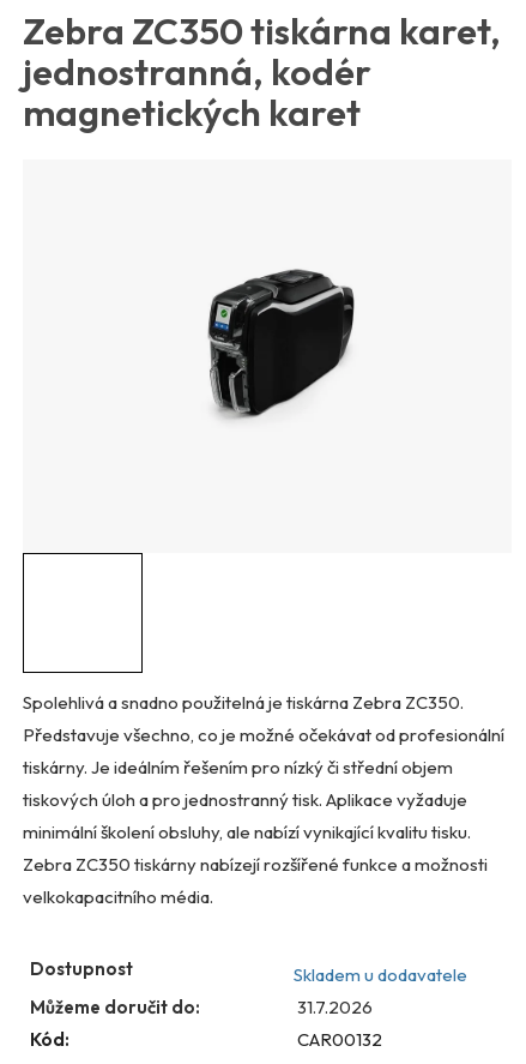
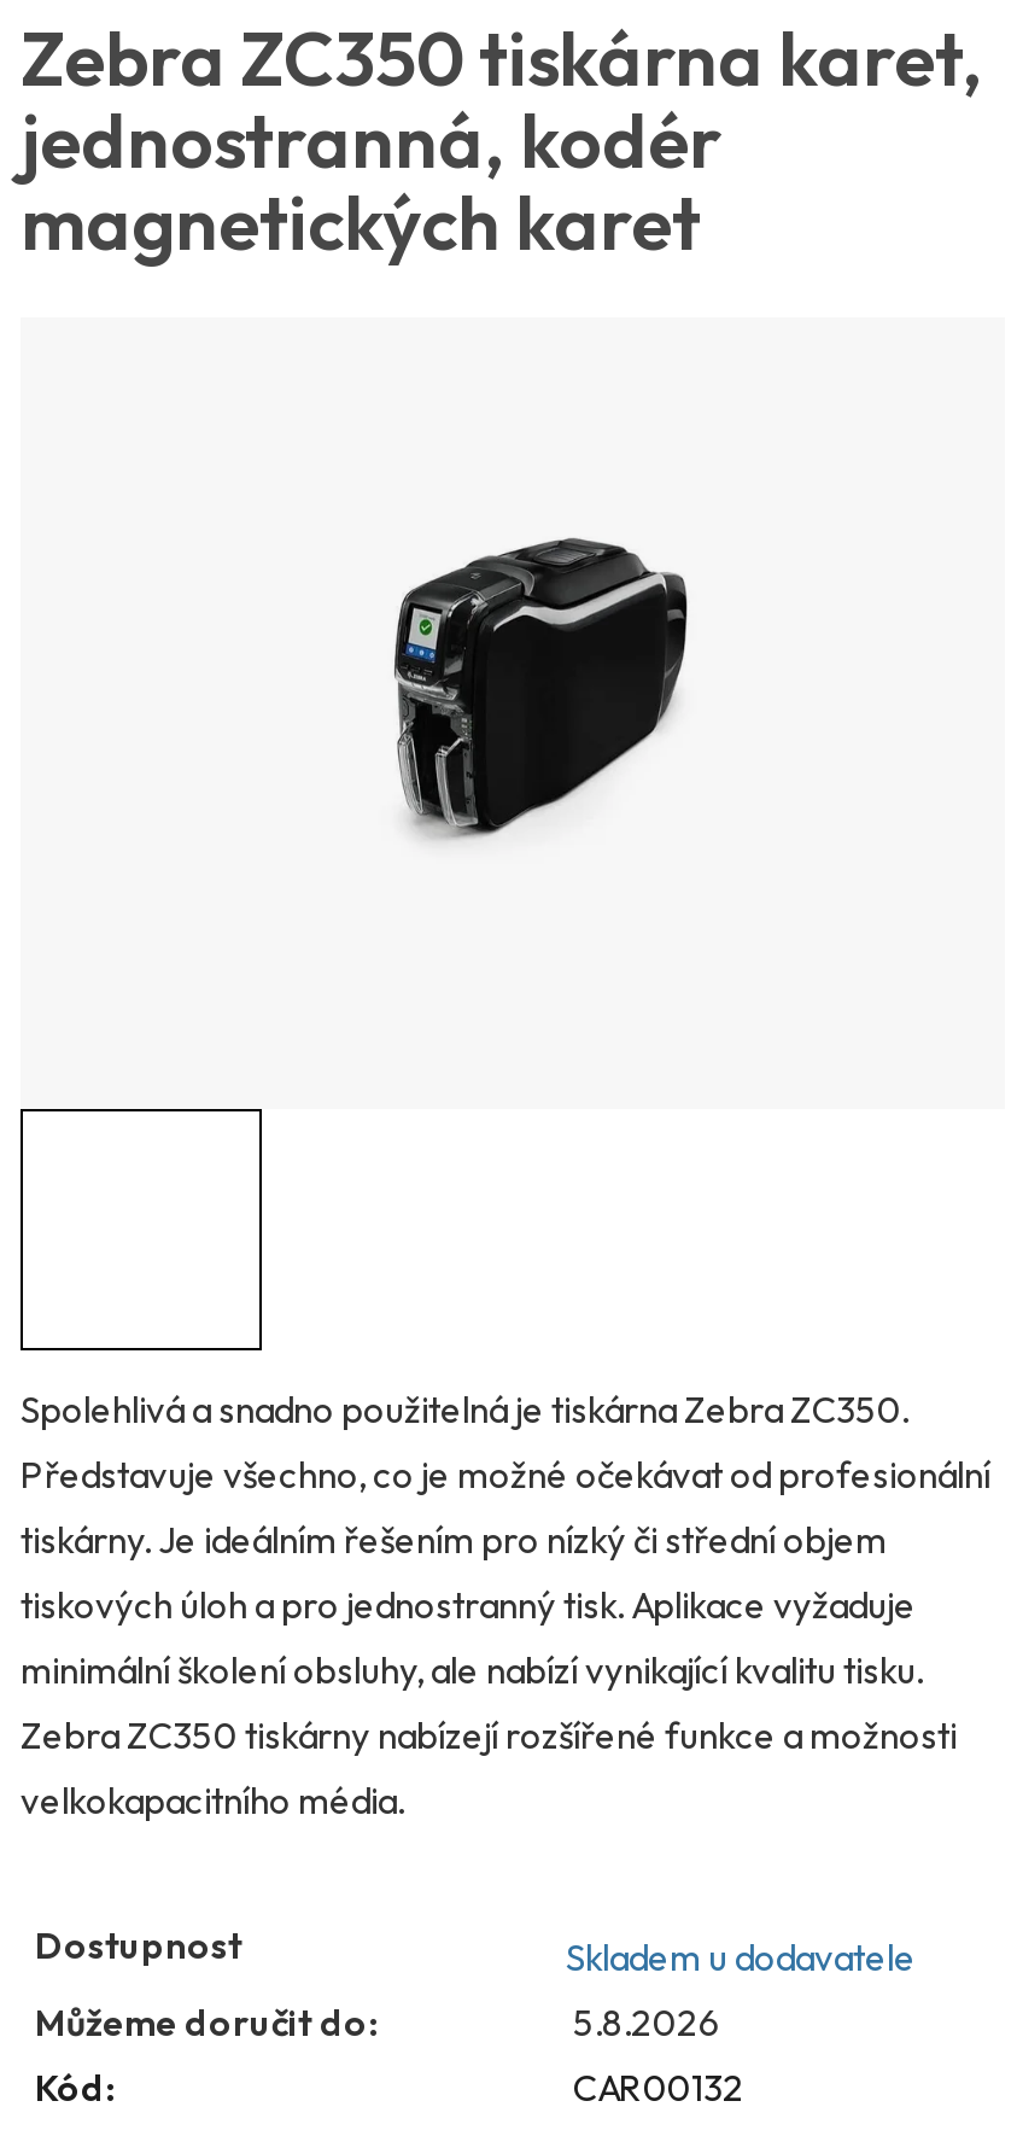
[297,996,373,1018] 31.7.2026 -> [573,1999,720,2045] 5.8.2026

